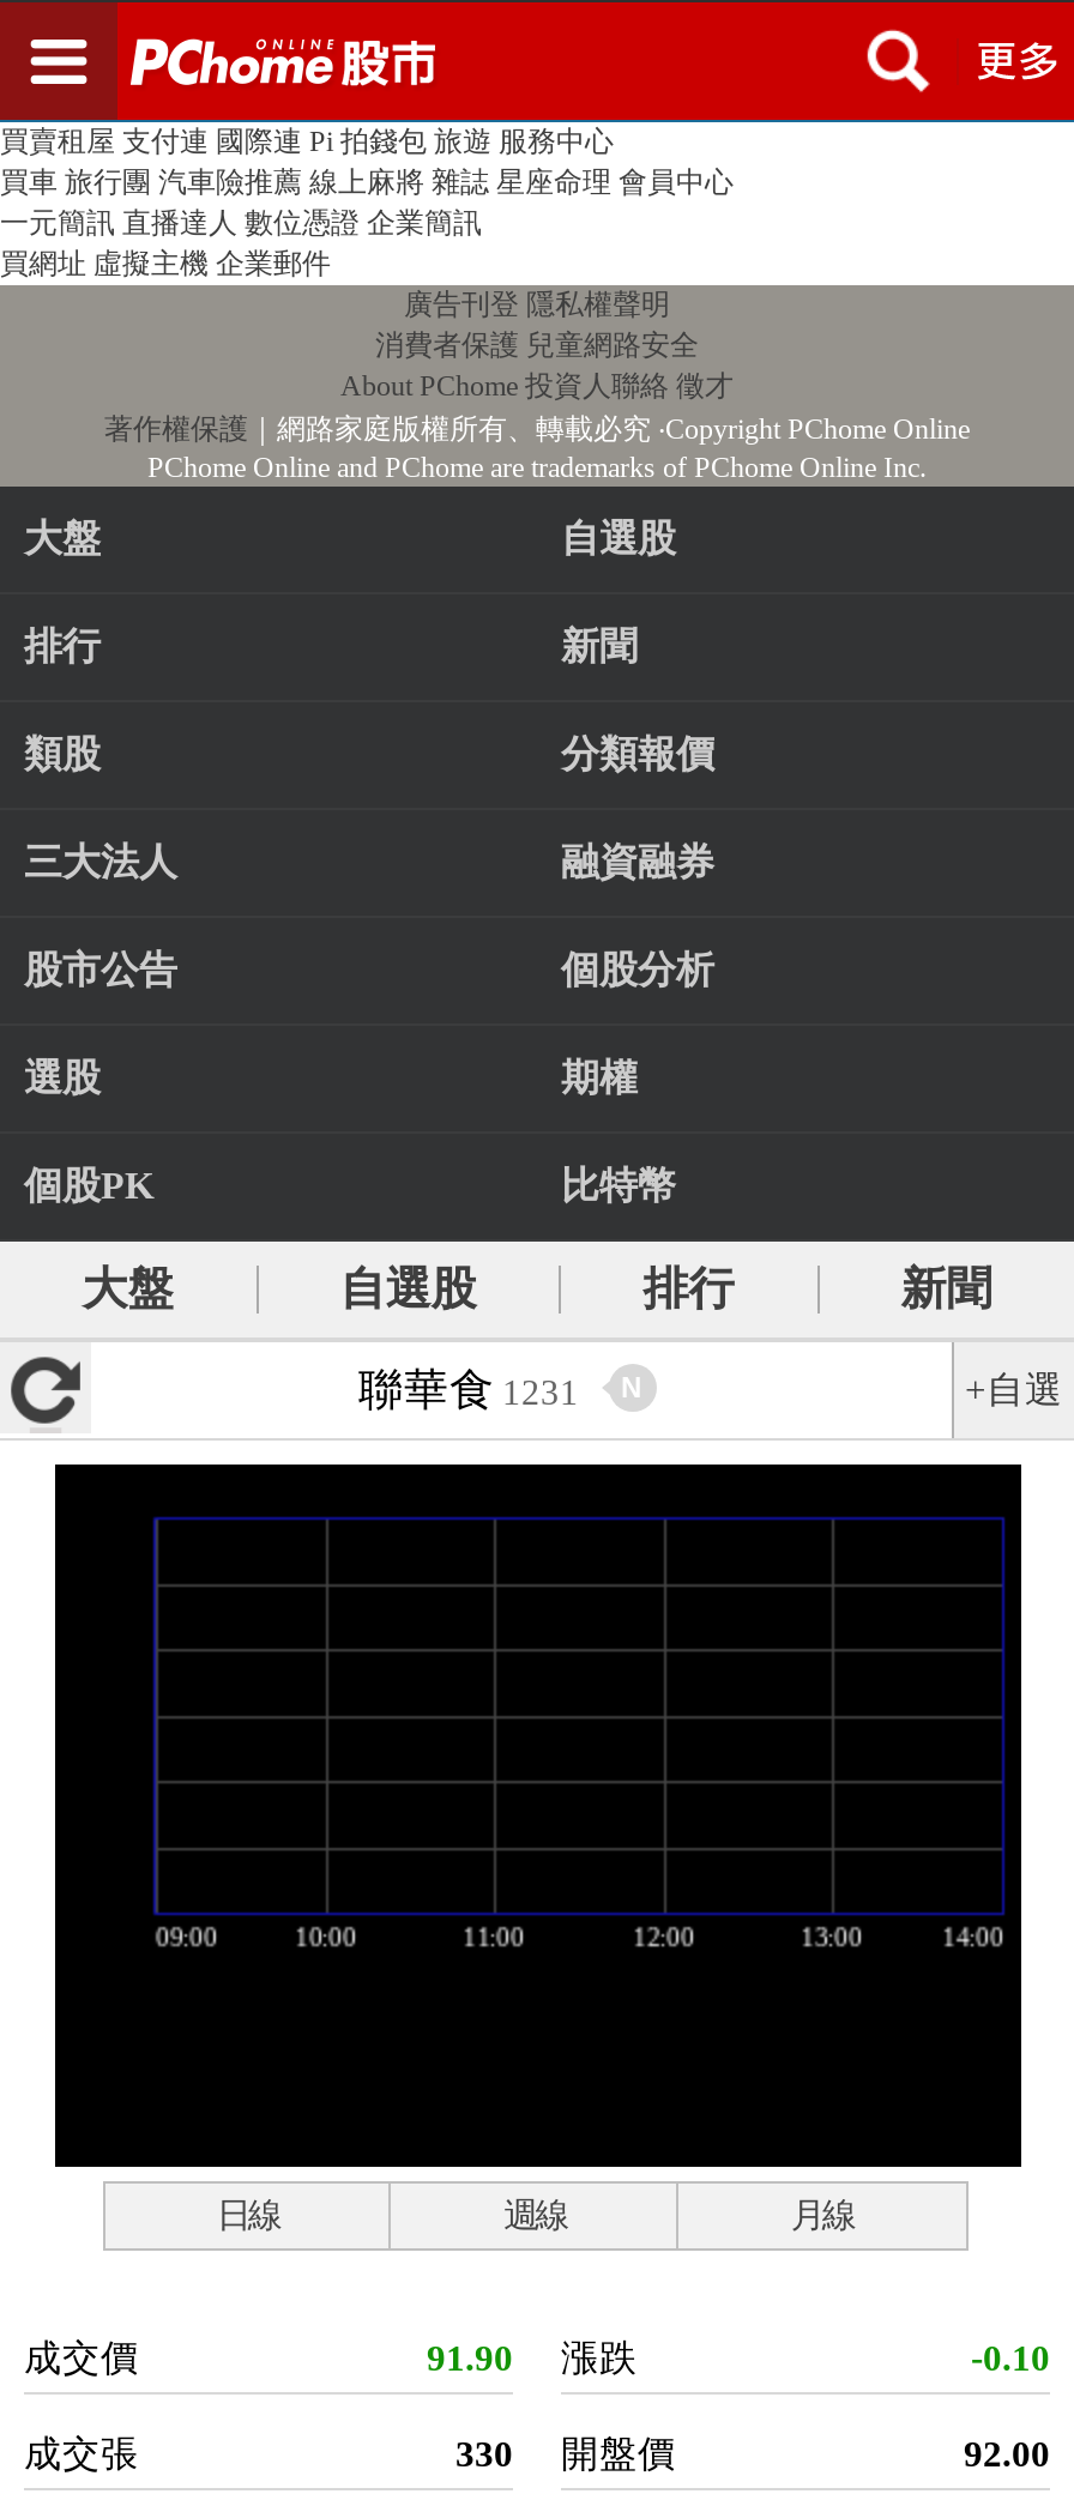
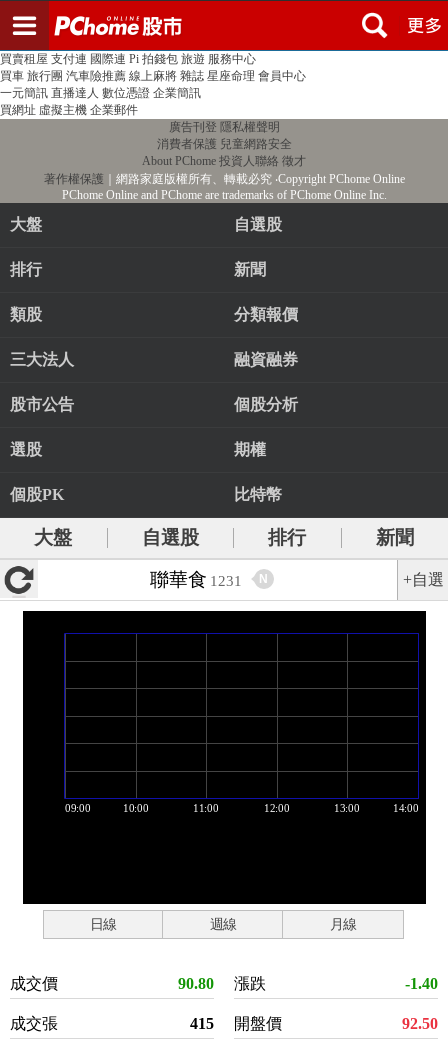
[427,2337,638,2378] 91.90 漲跌 -> [178,975,266,992] 90.80 漲跌
[971,2337,1050,2378] -0.10 -> [405,975,438,992] -1.40
[455,2433,676,2474] 330 開盤價 -> [190,1015,282,1032] 415 開盤價
[964,2433,1050,2474] 92.00 -> [402,1015,438,1032] 92.50

